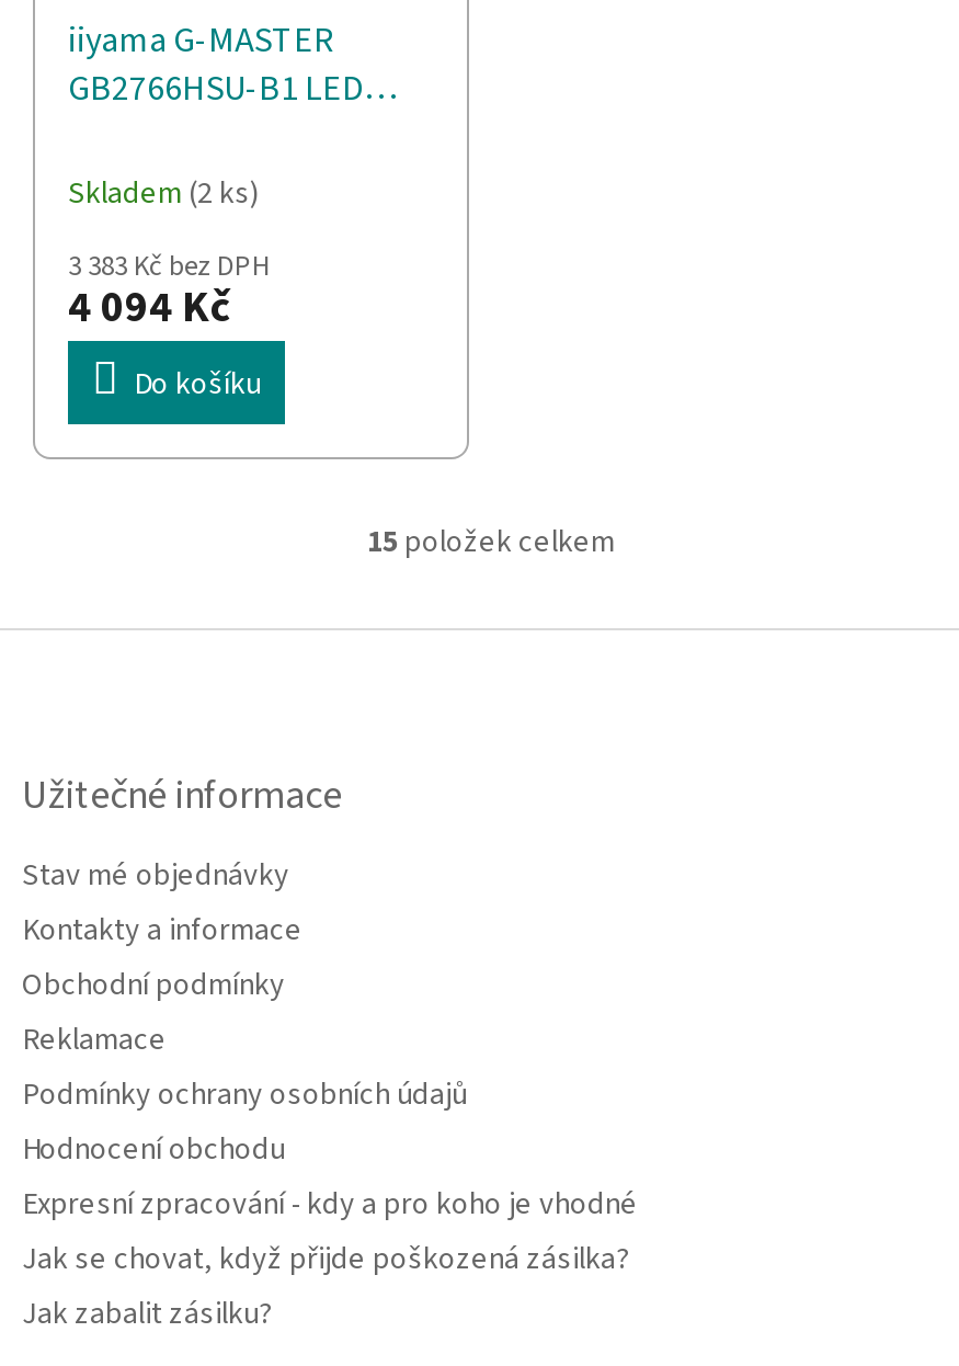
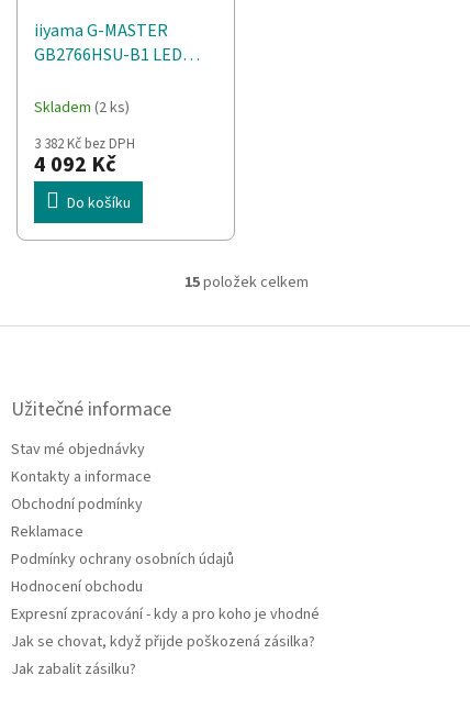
[68,246,270,285] 3 383 Kč bez DPH -> [34,134,135,154] 3 382 Kč bez DPH
[68,277,232,338] 4 094 Kč -> [34,149,116,180] 4 092 Kč

